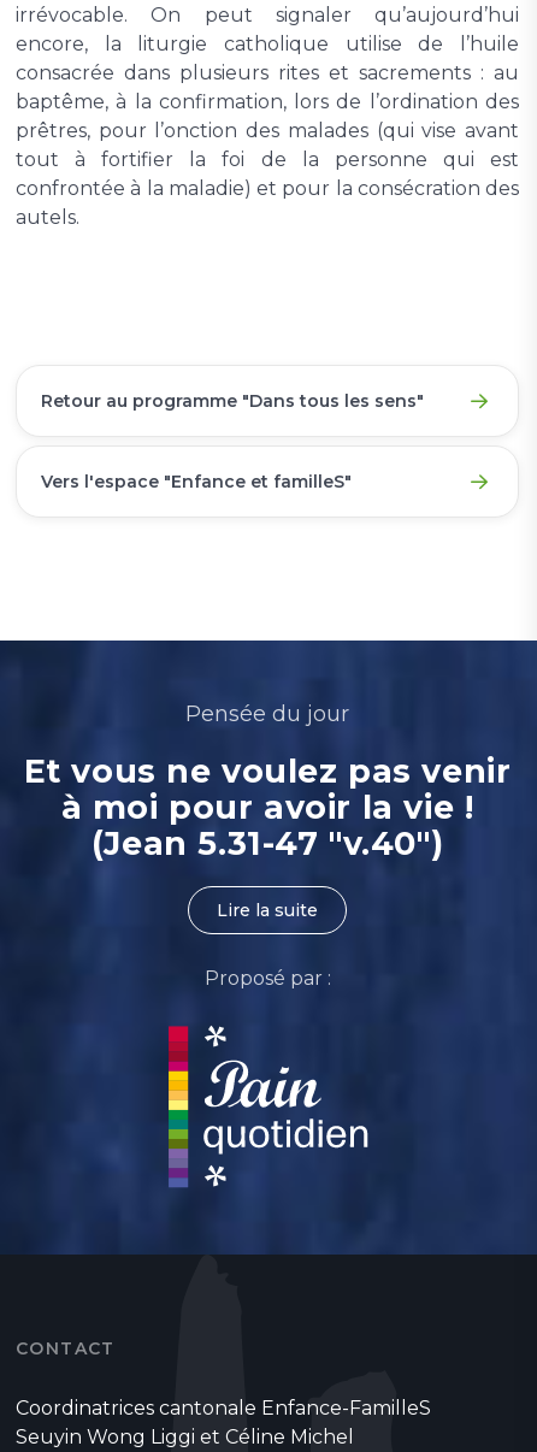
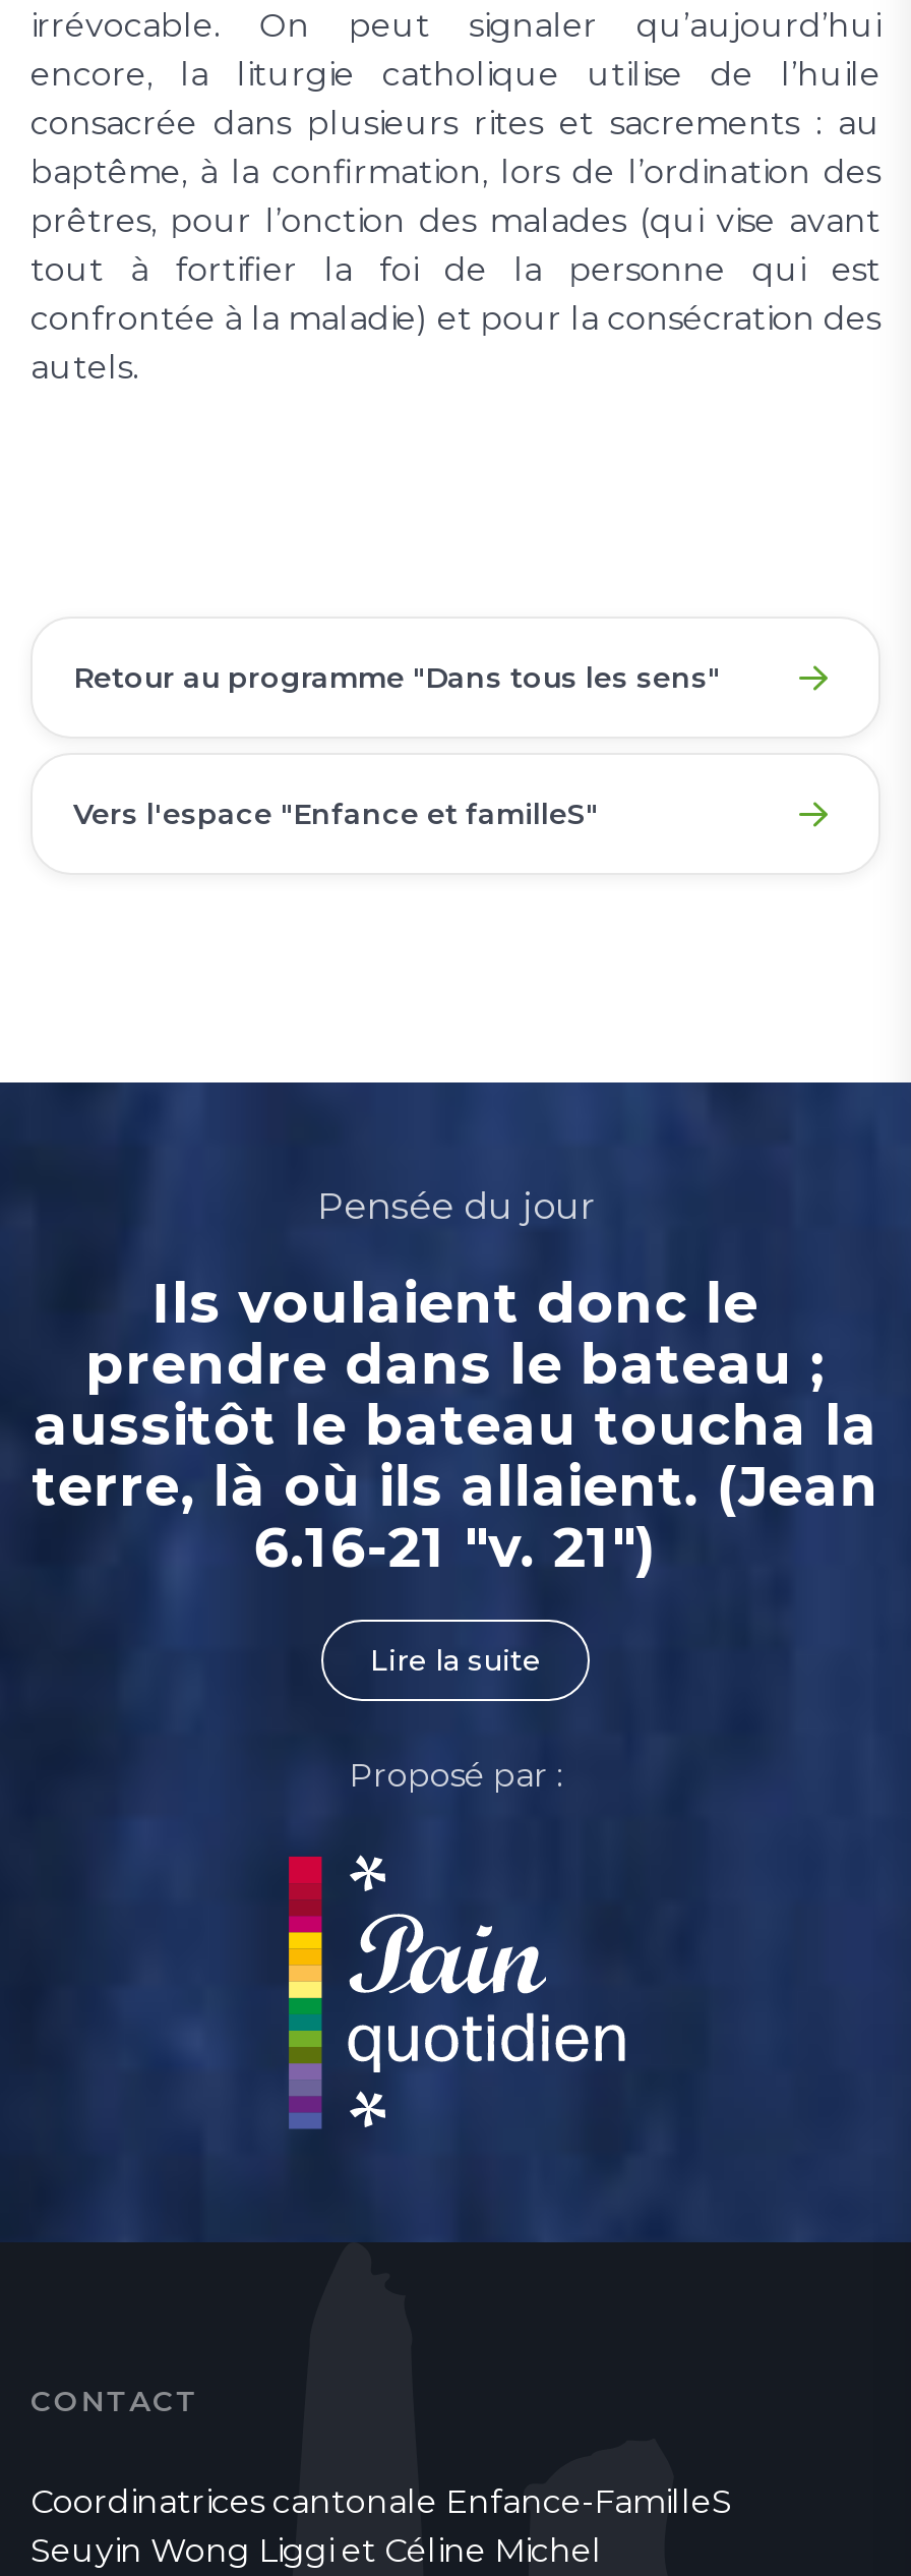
[24,751,511,863] Et vous ne voulez pas venir | à moi pour avoir la vie ! | (Jean 5.31-47 "v.40") -> [32,1270,879,1581] Ils voulaient donc le | prendre dans le bateau ; | aussitôt le bateau toucha la | terre, là où ils allaient. (Jean | 6.16-21 "v. 21")

